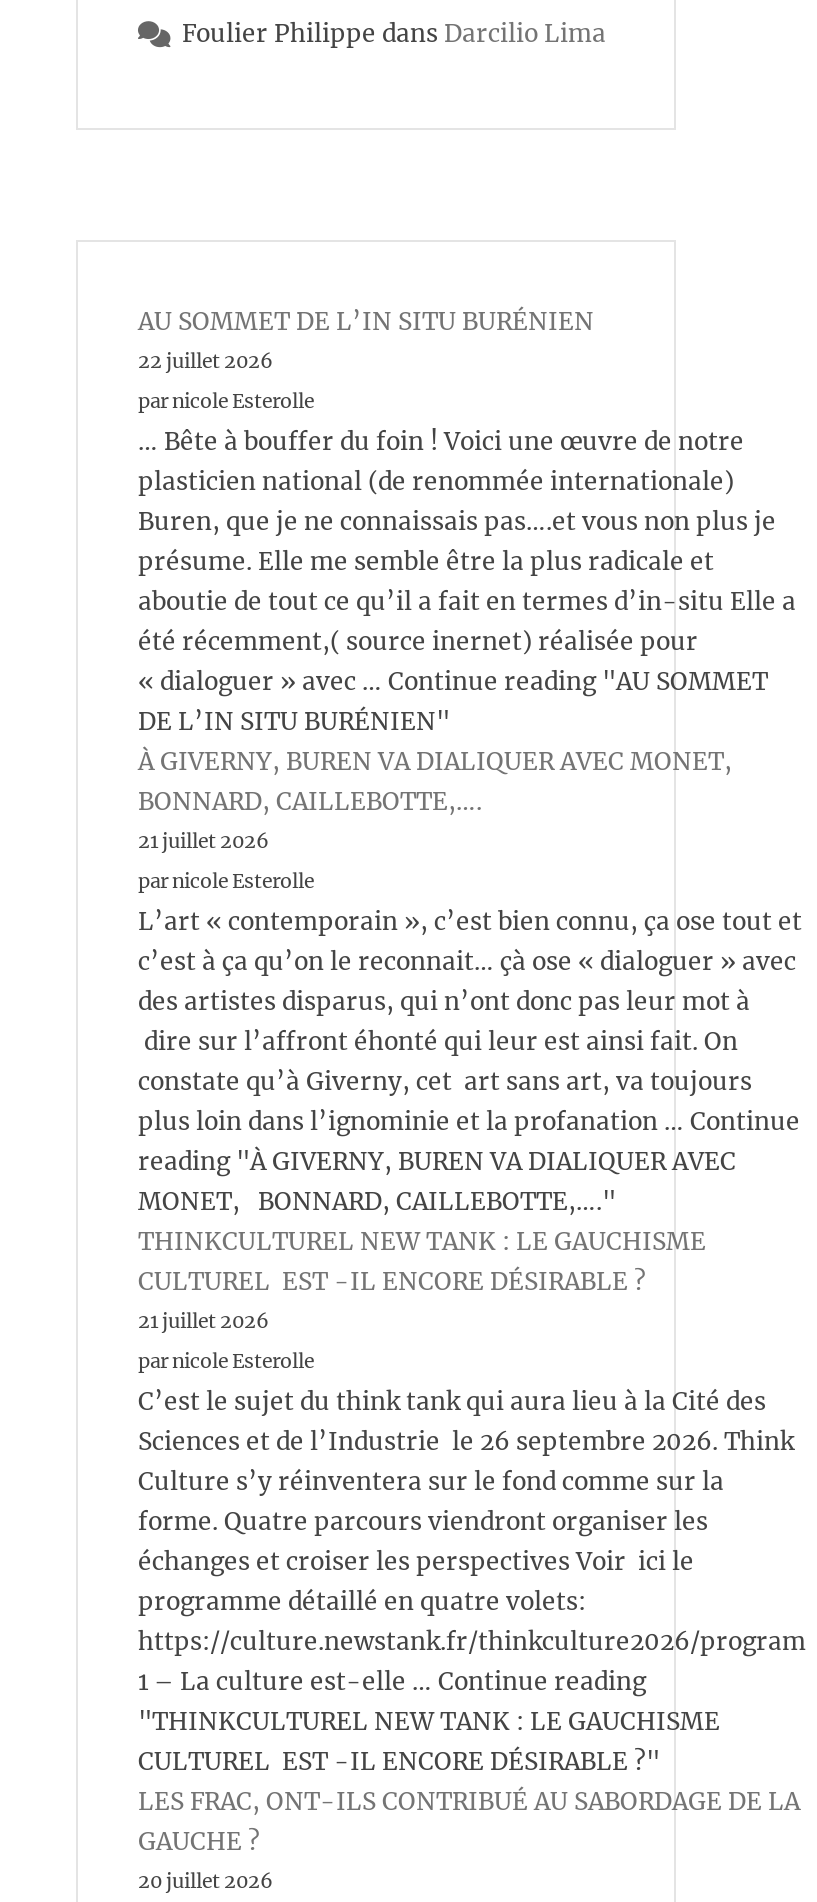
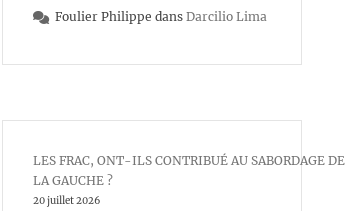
[138,306,806,1856] AU SOMMET DE L’IN SITU BURÉNIEN | 22 juillet 2026 | par nicole Esterolle | … Bête à bouffer du foin ! Voici une œuvre de notre | plasticien national (de renommée internationale) | Buren, que je ne connaissais pas….et vous non plus je | présume. Elle me semble être la plus radicale et | aboutie de tout ce qu’il a fait en termes d’in-situ Elle a | été récemment,( source inernet) réalisée pour | « dialoguer » avec … Continue reading "AU SOMMET | DE L’IN SITU BURÉNIEN" | À GIVERNY, BUREN VA DIALIQUER AVEC MONET, | BONNARD, CAILLEBOTTE,…. | 21 juillet 2026 | par nicole Esterolle | L’art « contemporain », c’est bien connu, ça ose tout et | c’est à ça qu’on le reconnait… çà ose « dialoguer » avec | des artistes disparus, qui n’ont donc pas leur mot à | dire sur l’affront éhonté qui leur est ainsi fait. On | constate qu’à Giverny, cet art sans art, va toujours | plus loin dans l’ignominie et la profanation … Continue | reading "À GIVERNY, BUREN VA DIALIQUER AVEC | MONET, BONNARD, CAILLEBOTTE,…." | THINKCULTUREL NEW TANK : LE GAUCHISME | CULTUREL EST -IL ENCORE DÉSIRABLE ? | 21 juillet 2026 | par nicole Esterolle | C’est le sujet du think tank qui aura lieu à la Cité des | Sciences et de l’Industrie le 26 septembre 2026. Think | Culture s’y réinventera sur le fond comme sur la | forme. Quatre parcours viendront organiser les | échanges et croiser les perspectives Voir ici le | programme détaillé en quatre volets: | https://culture.newstank.fr/thinkculture2026/program | 1 – La culture est-elle … Continue reading | "THINKCULTUREL NEW TANK : LE GAUCHISME | CULTUREL EST -IL ENCORE DÉSIRABLE ?" | LES FRAC, ONT-ILS CONTRIBUÉ AU SABORDAGE DE LA | GAUCHE ? -> [33,153,345,188] LES FRAC, ONT-ILS CONTRIBUÉ AU SABORDAGE DE | LA GAUCHE ?

